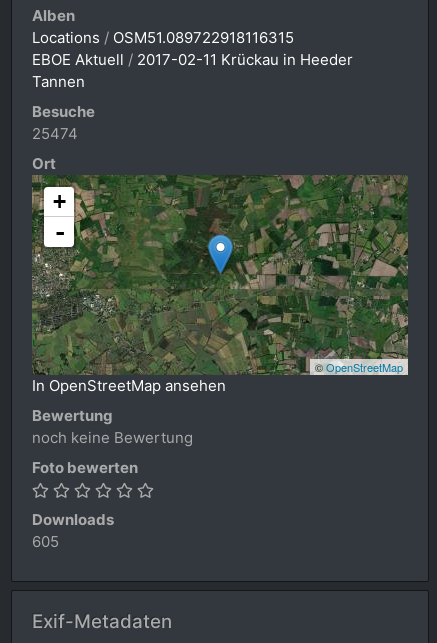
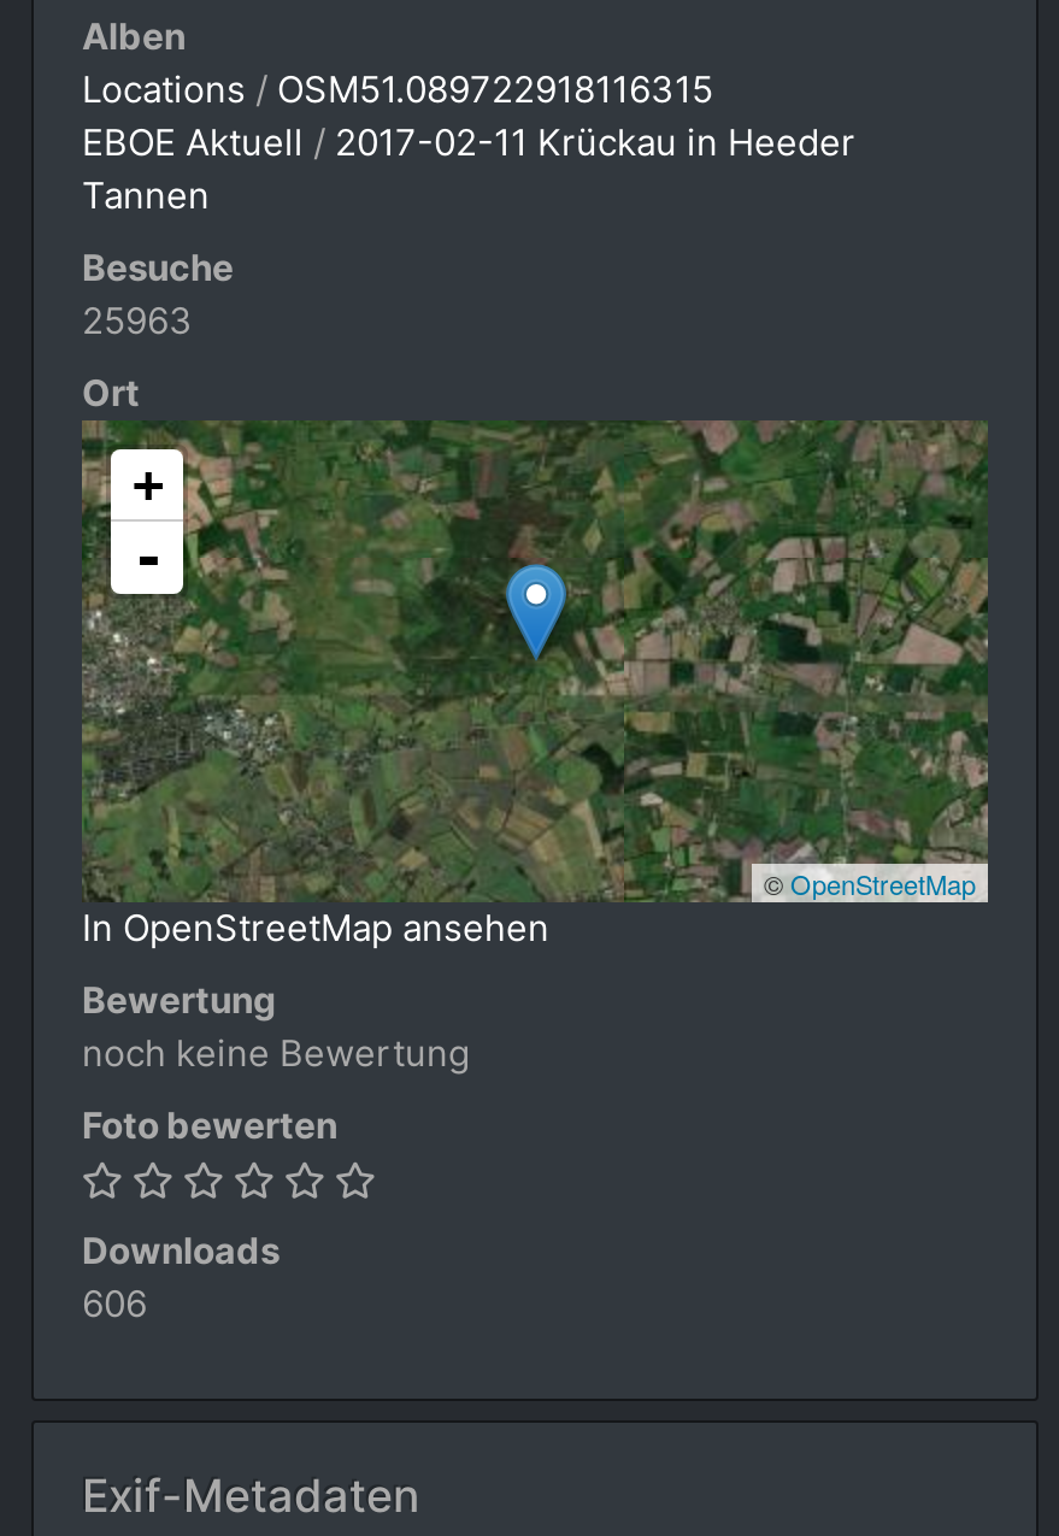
[32,124,78,143] 25474 -> [82,299,193,344] 25963
[32,532,59,551] 605 -> [82,1282,147,1327] 606

